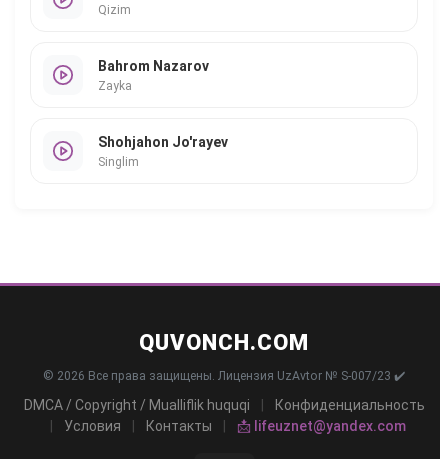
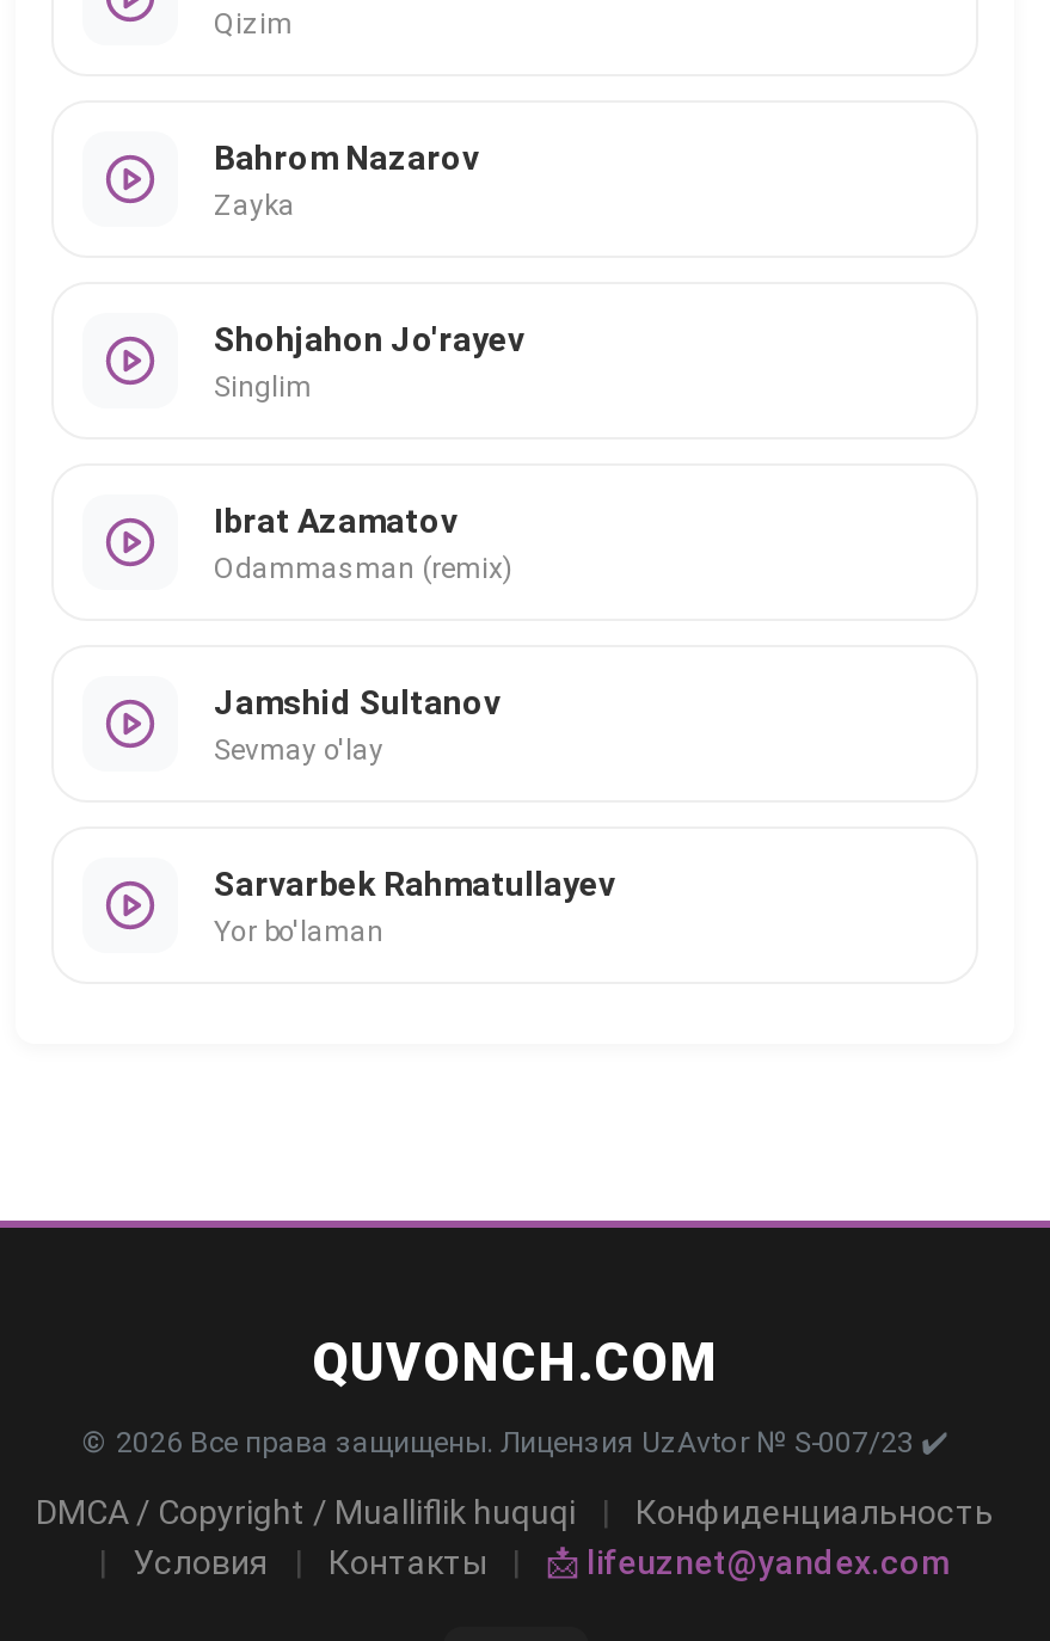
none -> [214,500,512,584] Ibrat Azamatov | Odammasman (remix)
none -> [214,682,501,766] Jamshid Sultanov | Sevmay o'lay
none -> [214,863,615,947] Sarvarbek Rahmatullayev | Yor bo'laman

